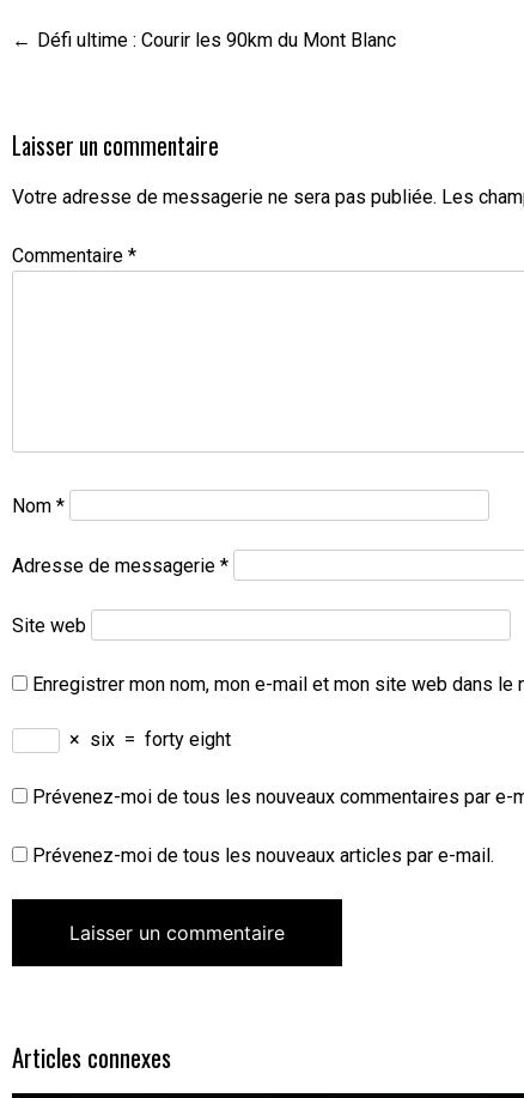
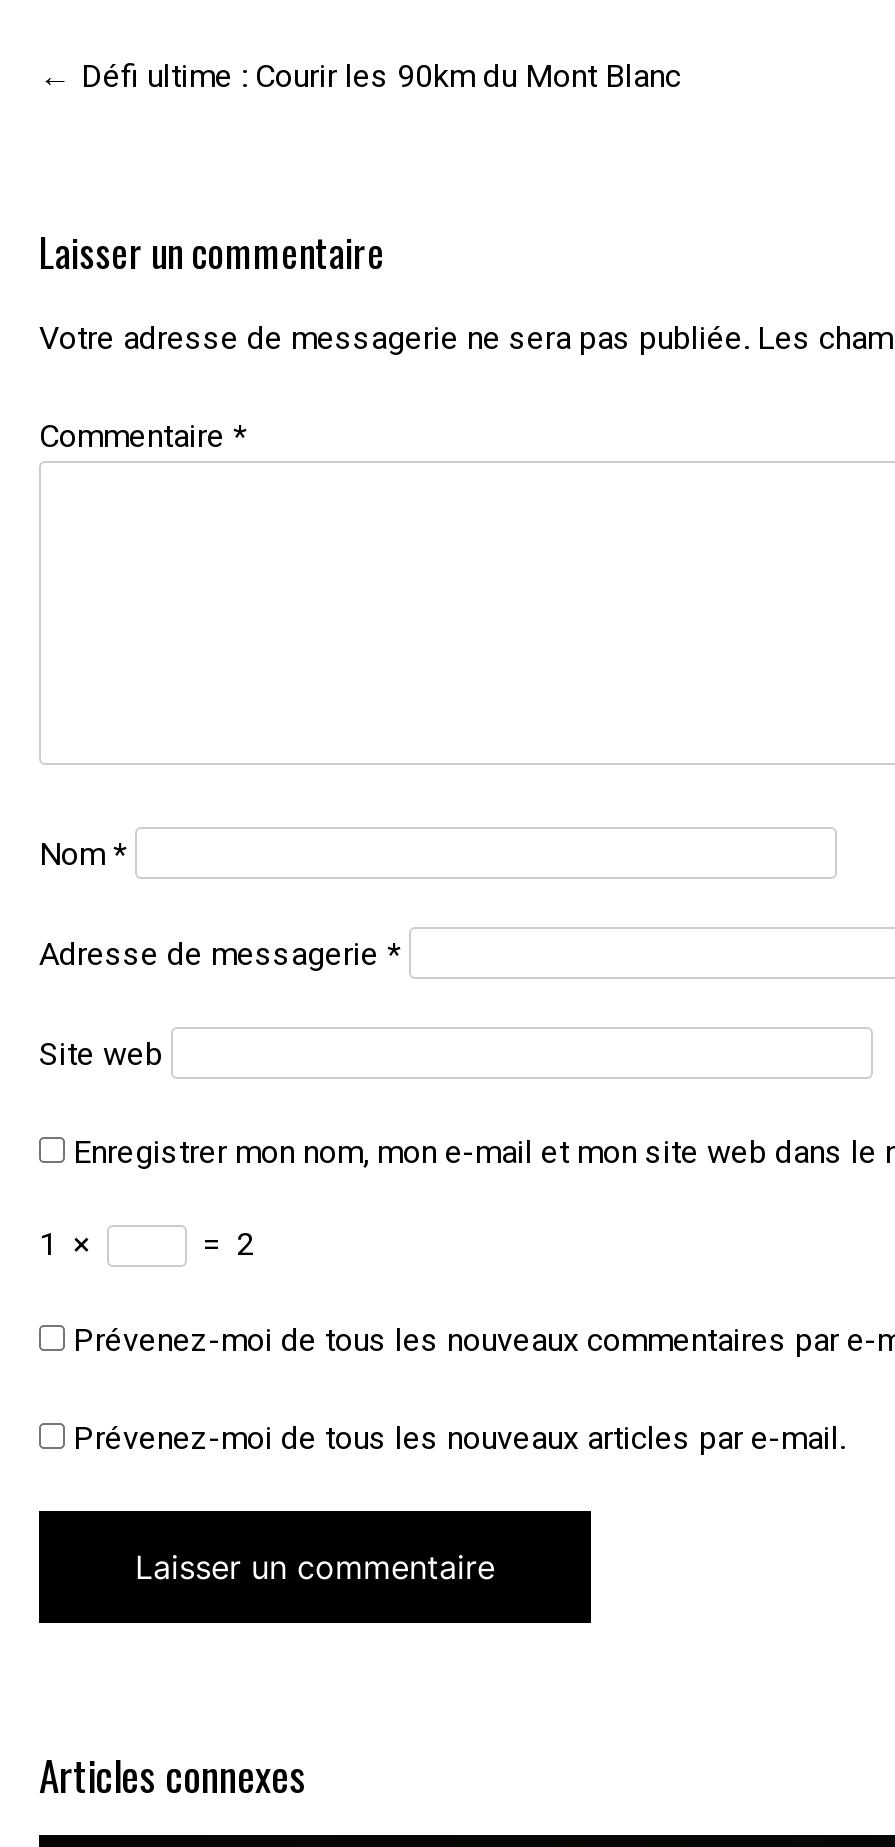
[65,728,231,751] × six = forty eight -> [39,1226,255,1264] 1 × | = 2

